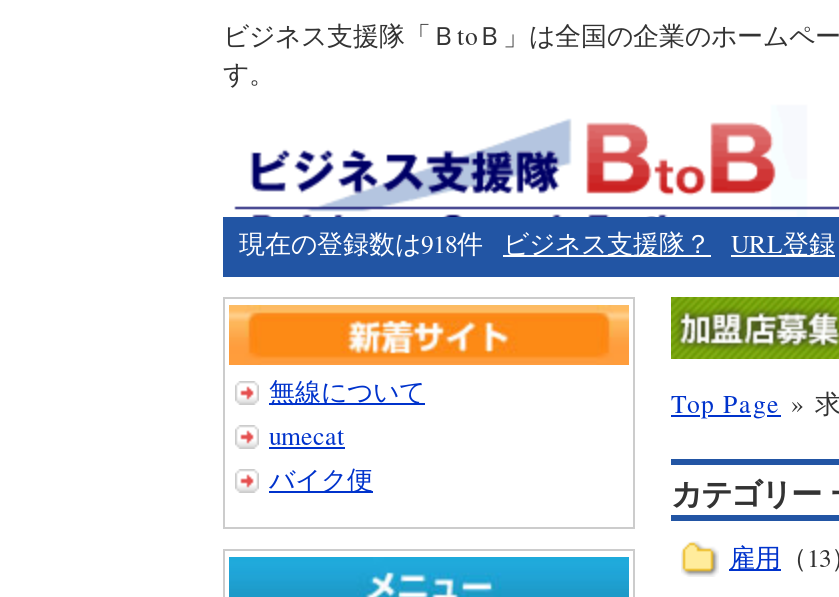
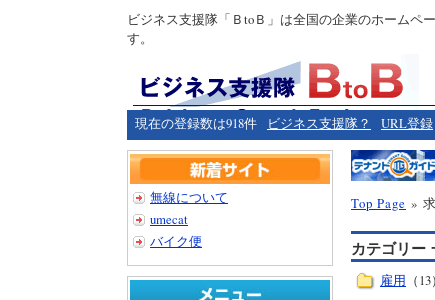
[669,295,833,361] [image] -> [350,149,432,182] [image]

